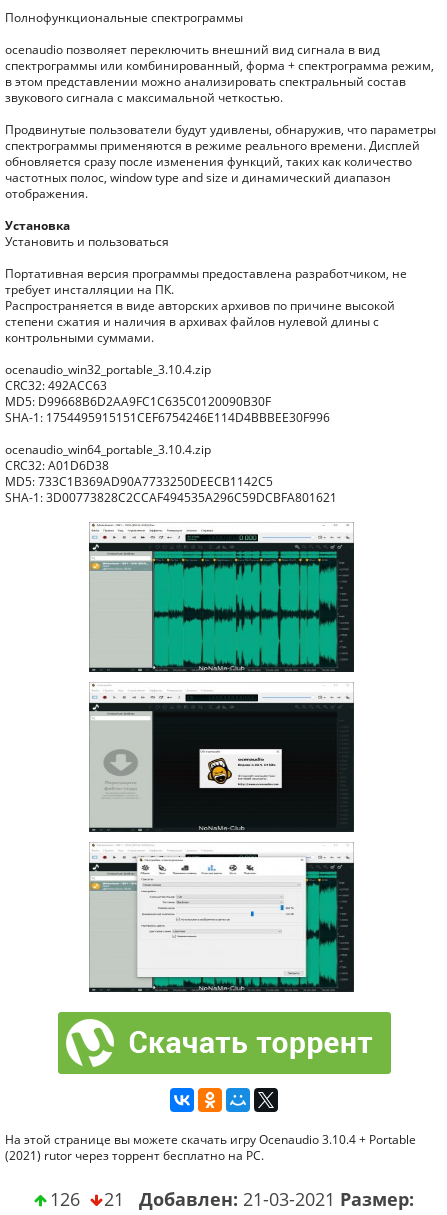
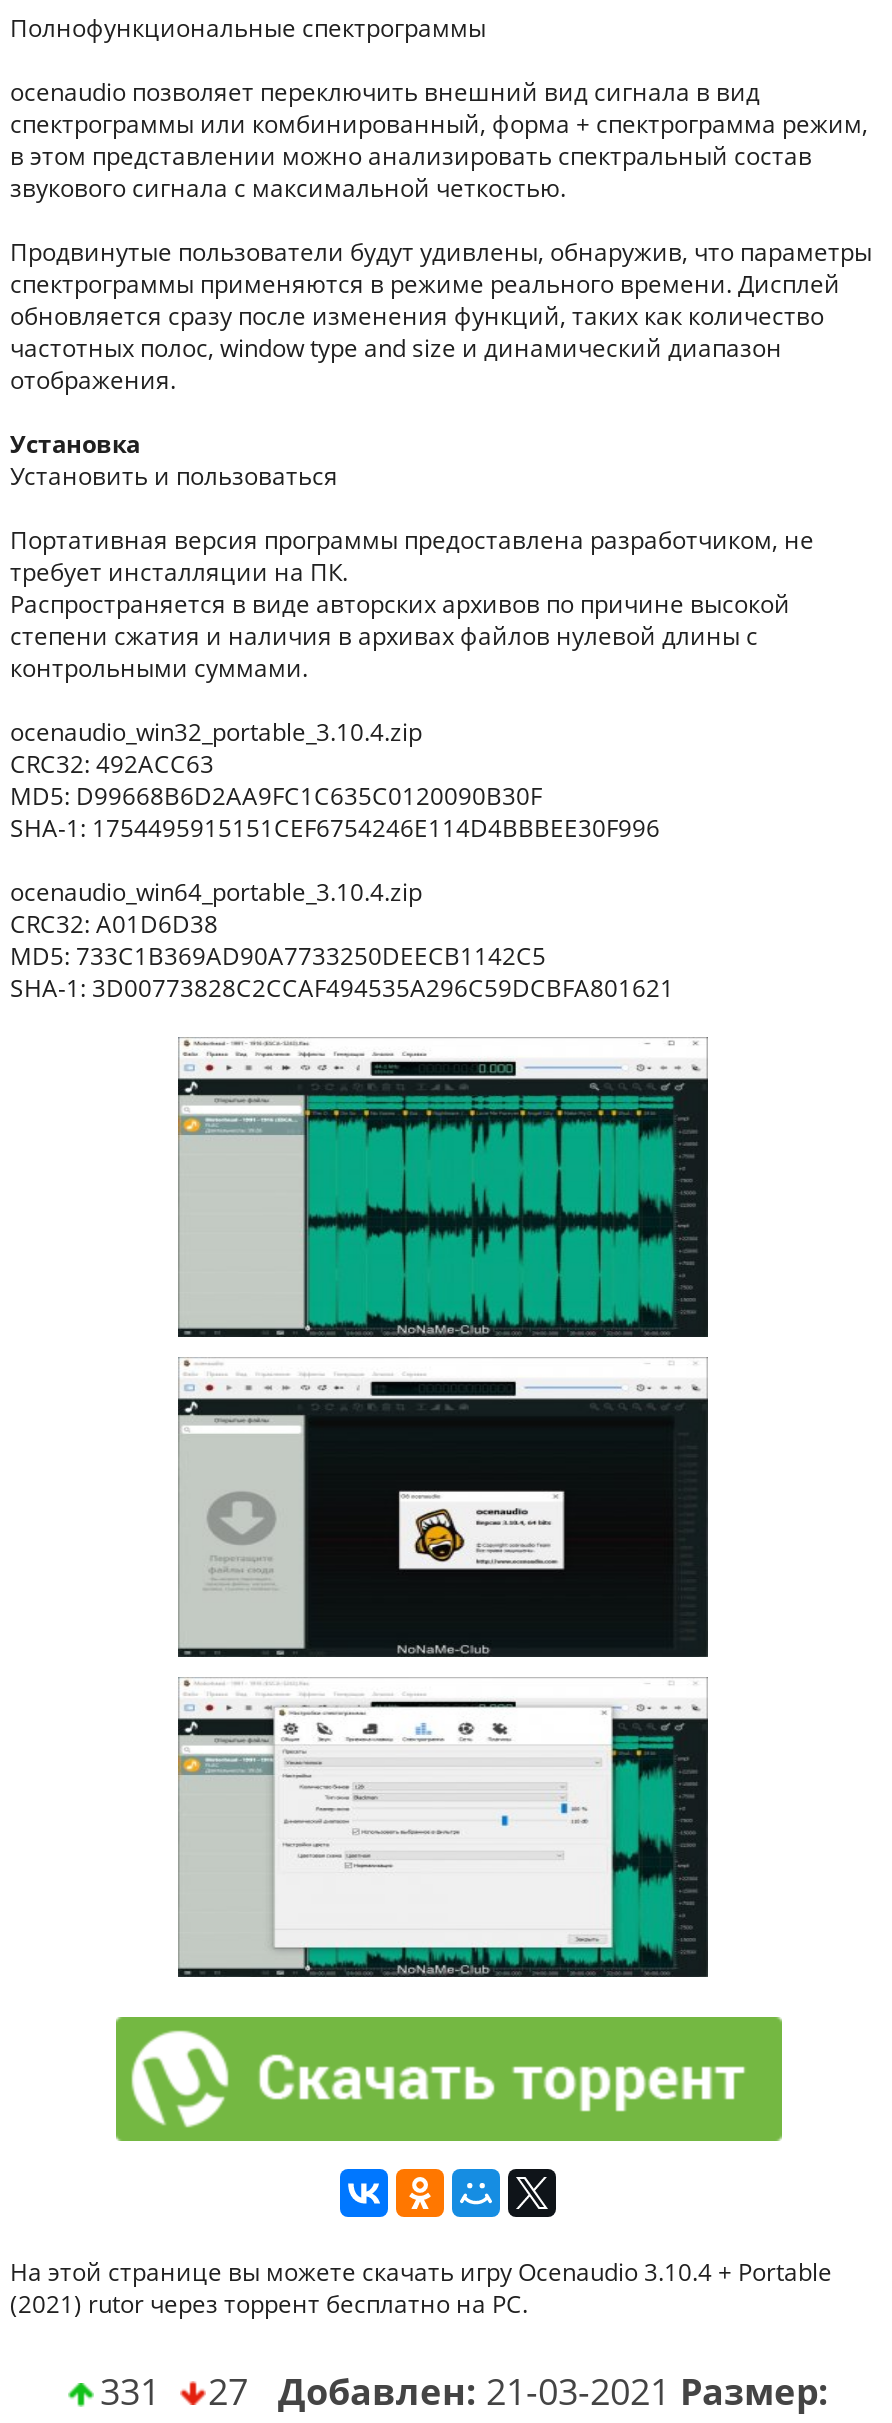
[50,1187,80,1211] 126 -> [100,2367,160,2415] 331
[104,1187,124,1211] 21 -> [208,2367,248,2415] 27

